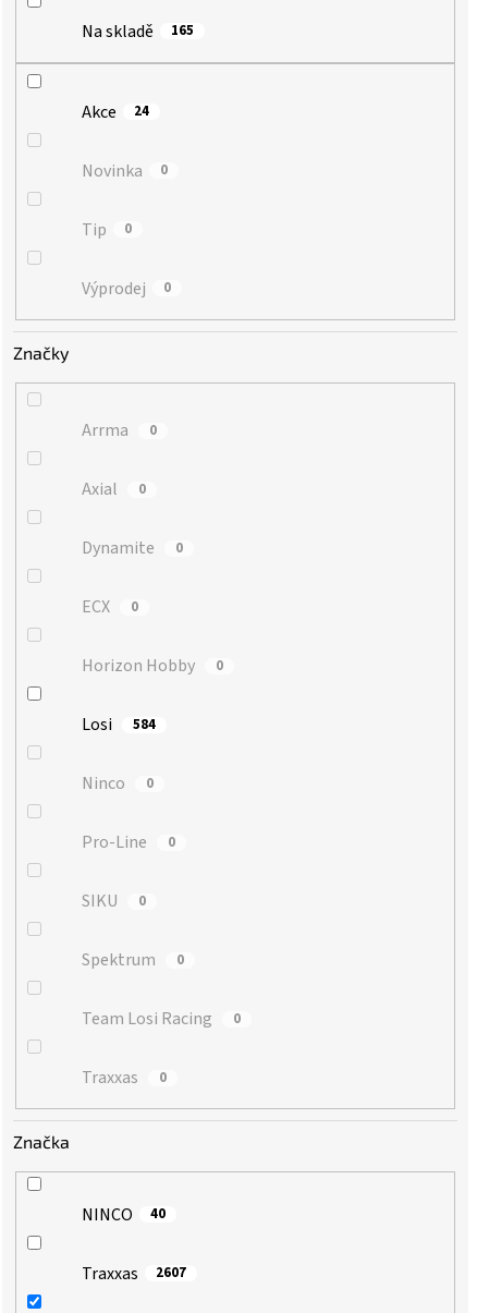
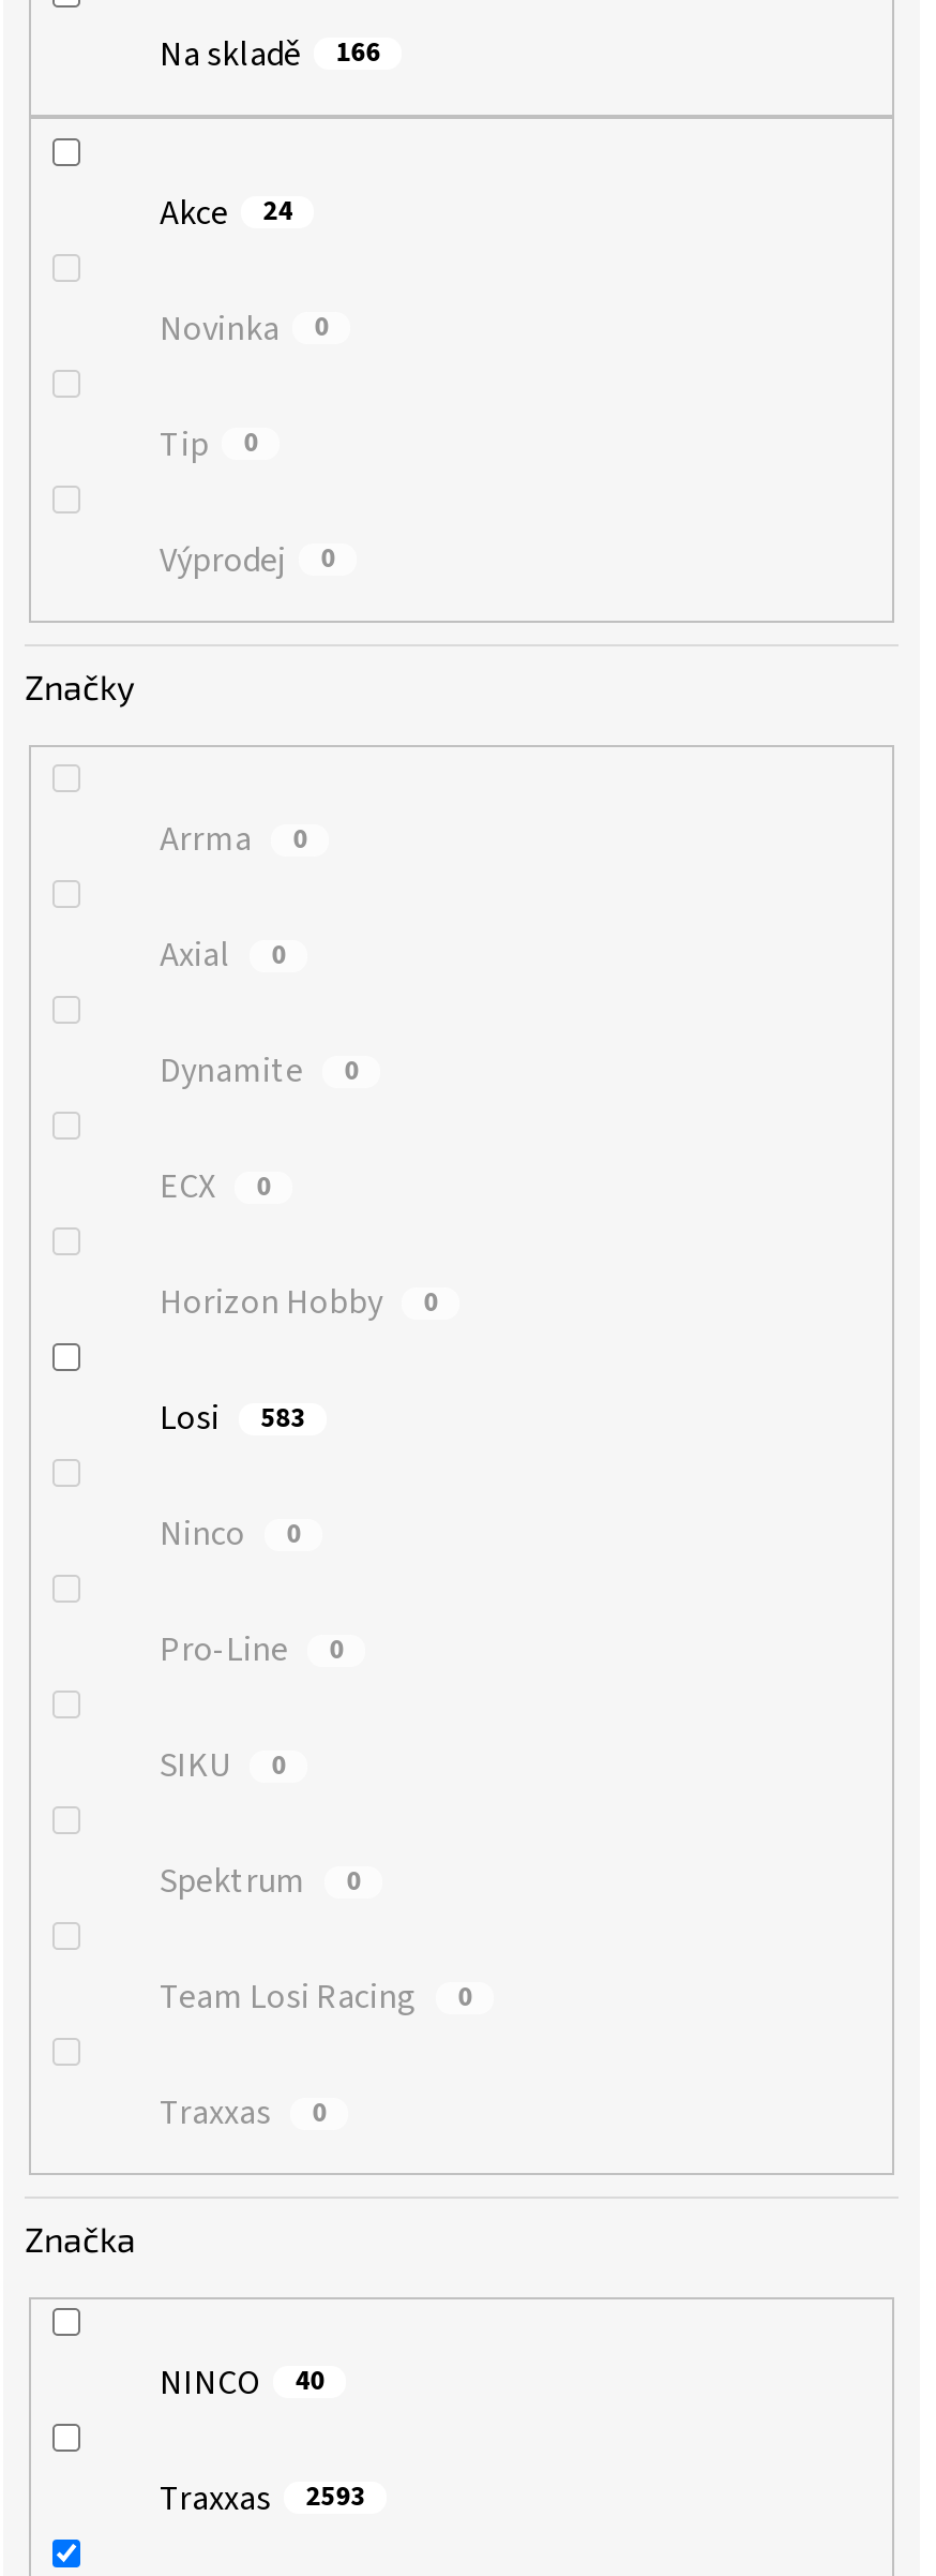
[82,20,194,44] Na skladě 165 -> [160,31,381,78] Na skladě 166
[82,713,156,737] Losi 584 -> [160,1395,306,1442] Losi 583
[82,1262,186,1286] Traxxas 2607 -> [160,2475,366,2522] Traxxas 2593

